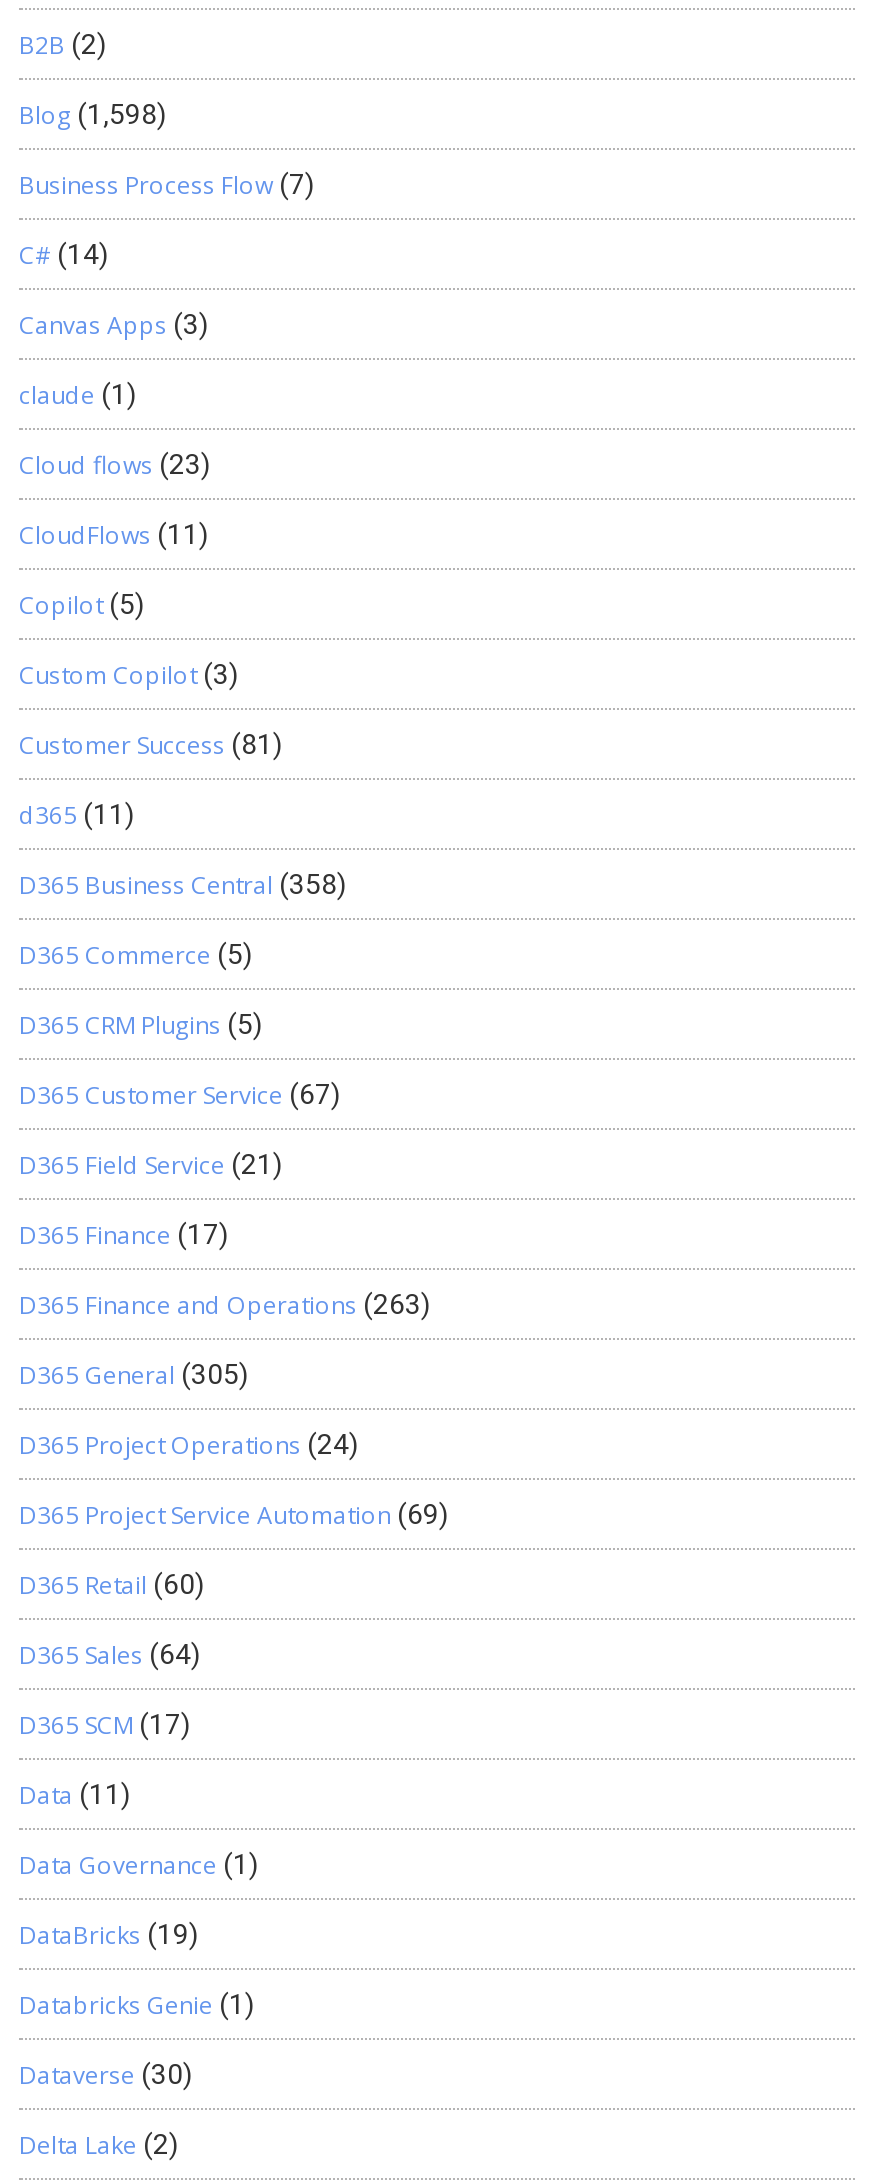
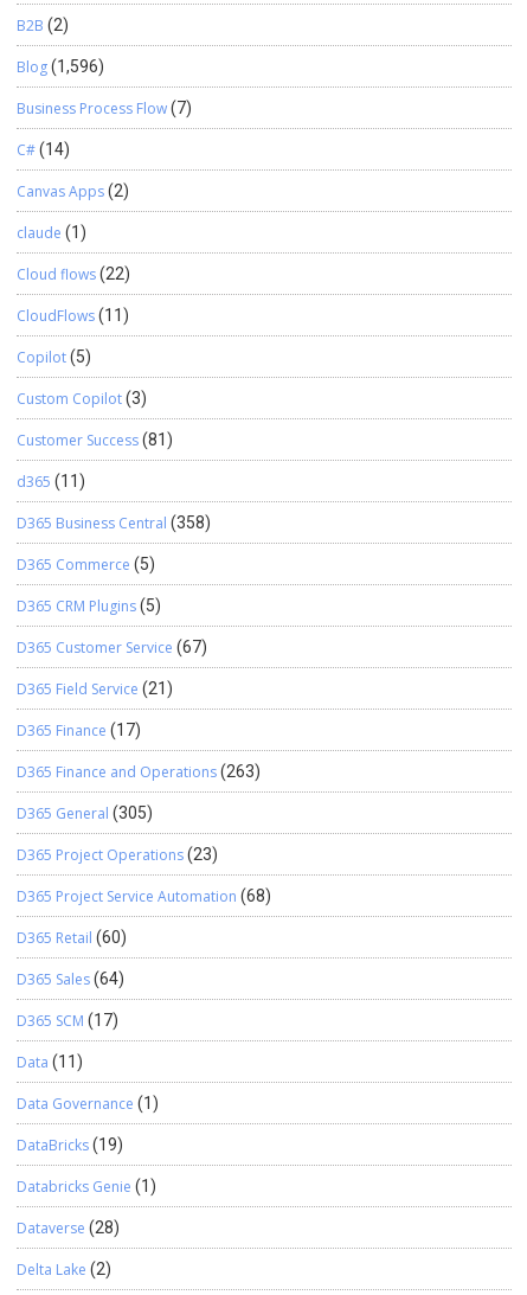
[19,98,167,132] Blog (1,598) -> [17,57,104,77] Blog (1,596)
[19,308,209,342] Canvas Apps (3) -> [17,181,129,201] Canvas Apps (2)
[19,448,211,482] Cloud flows (23) -> [17,264,130,284] Cloud flows (22)
[19,1428,359,1462] D365 Project Operations (24) -> [17,845,218,865] D365 Project Operations (23)
[19,1498,449,1532] D365 Project Service Automation (69) -> [17,886,271,906] D365 Project Service Automation (68)
[19,2058,193,2092] Dataverse (30) -> [17,1218,120,1238] Dataverse (28)

